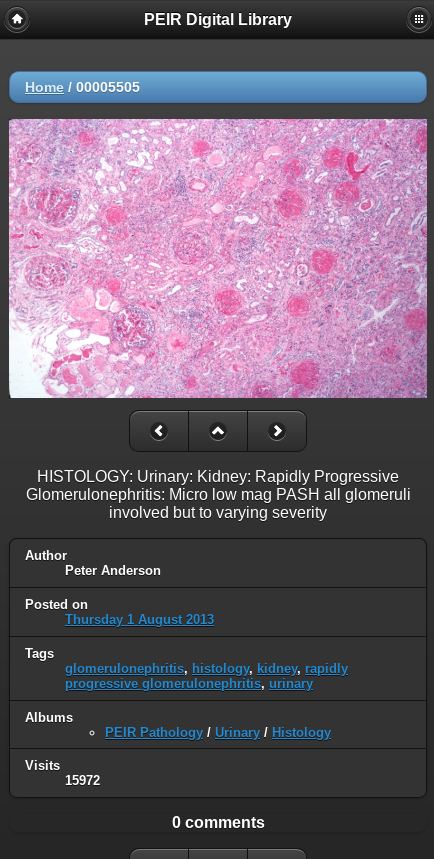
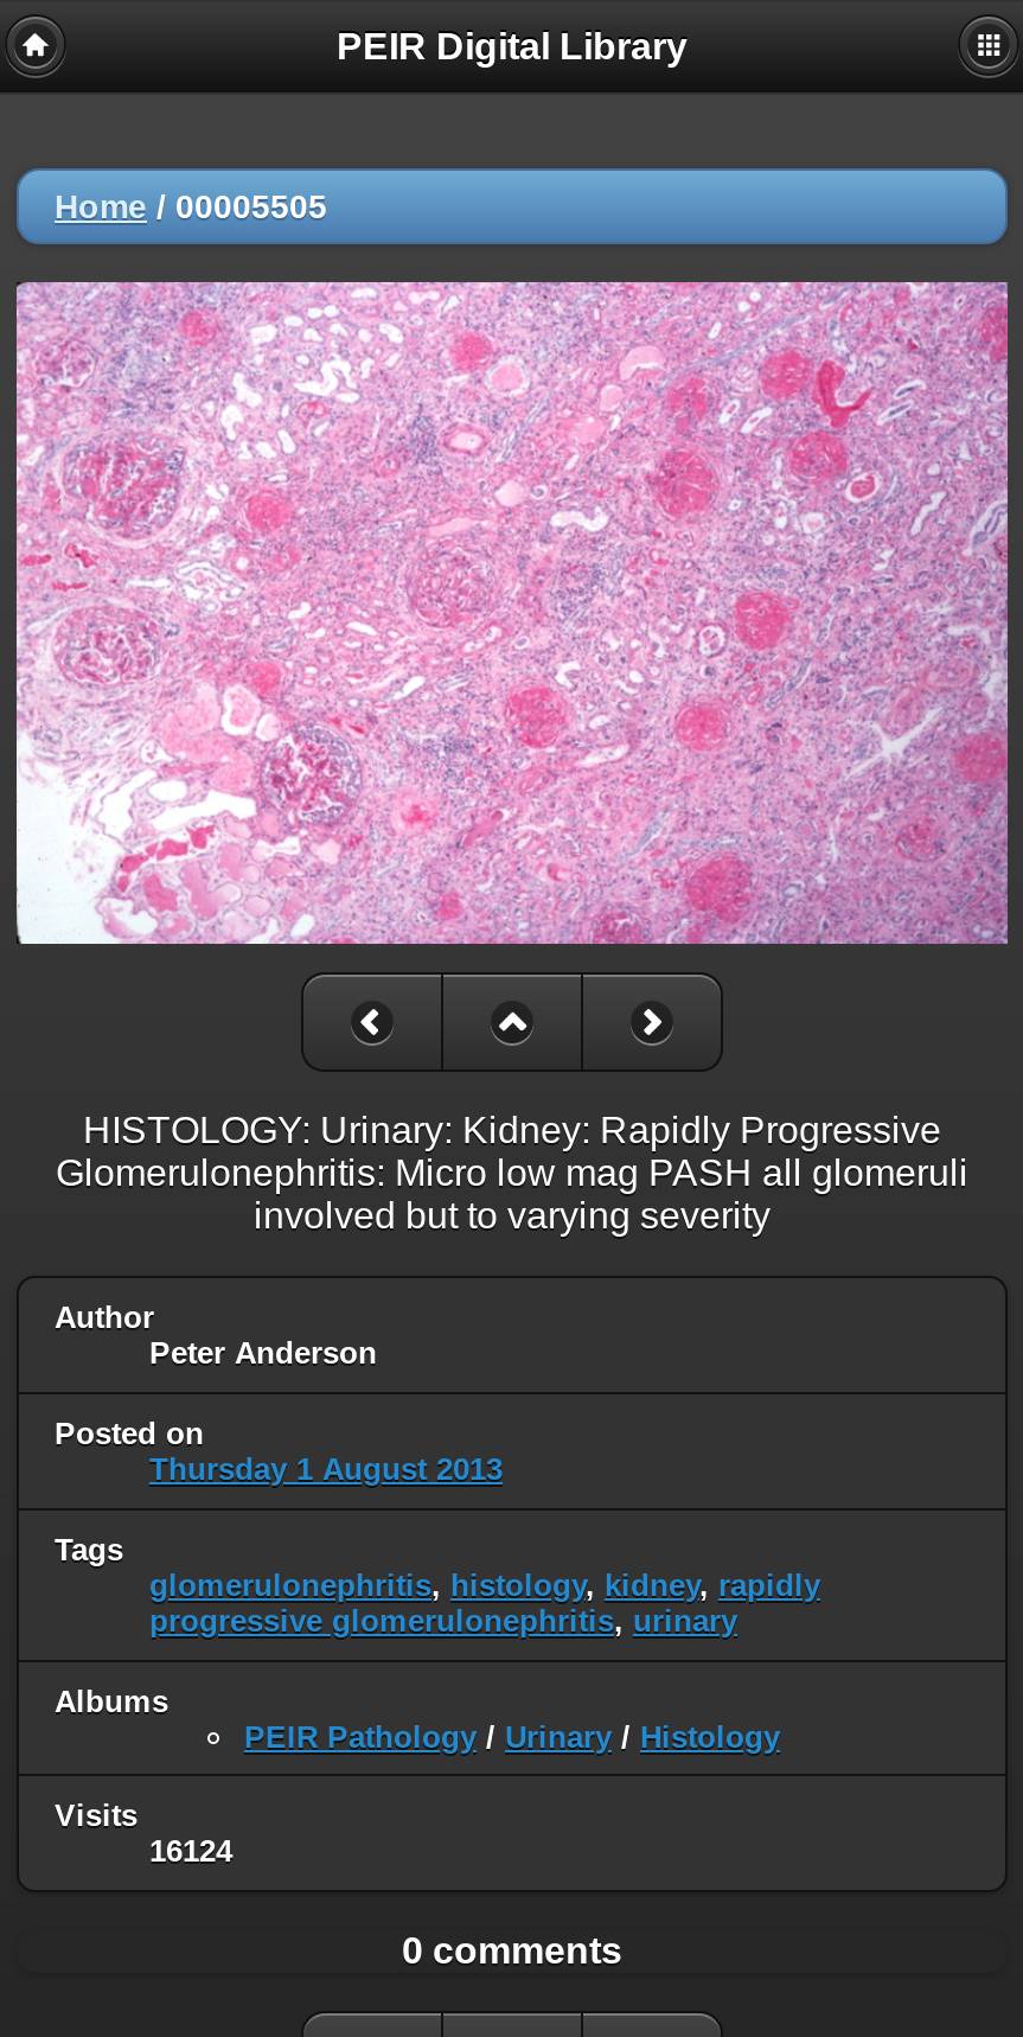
[65,773,100,788] 15972 -> [149,1834,232,1870] 16124

